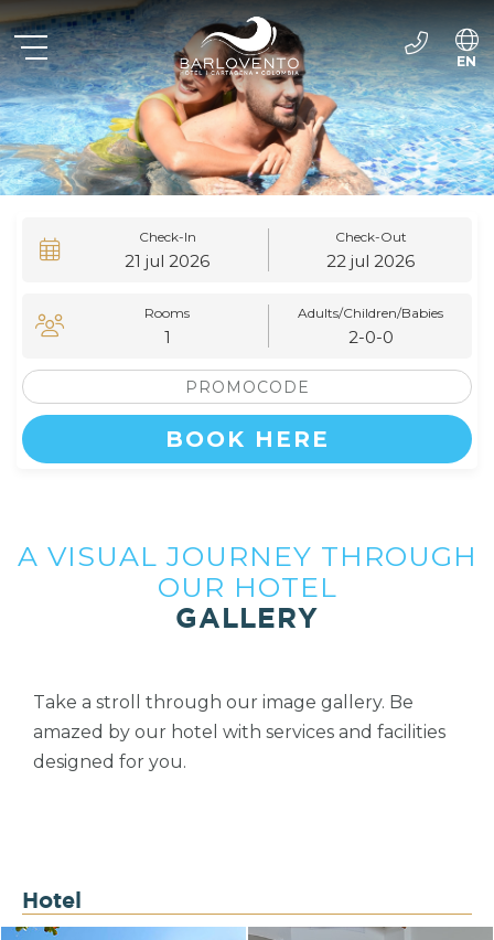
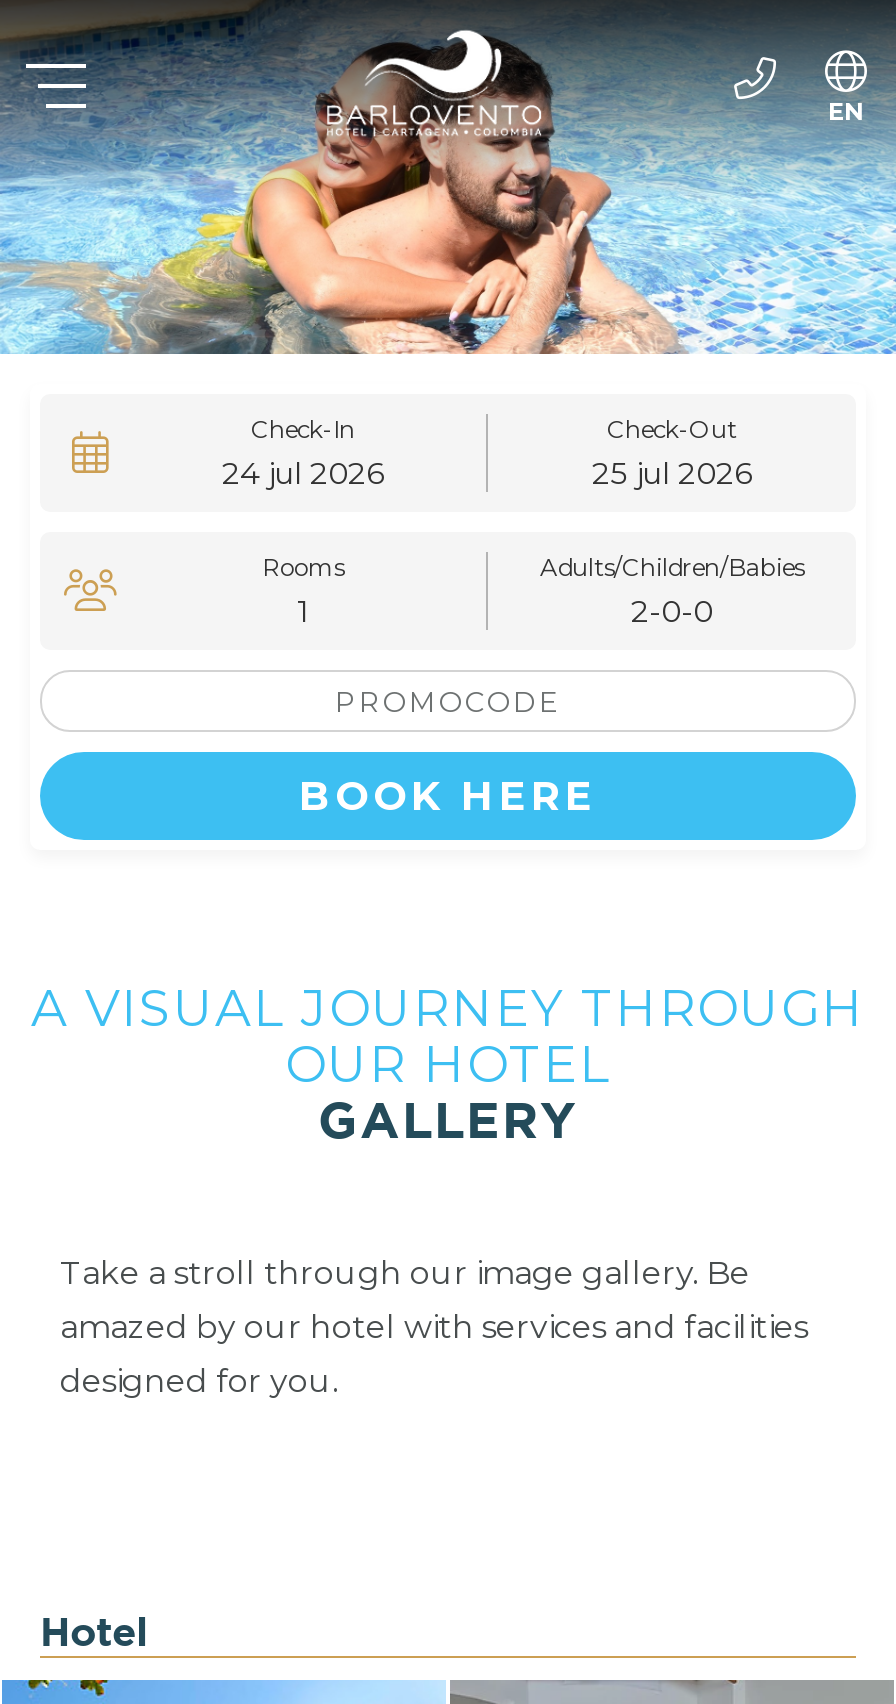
[125,250,210,271] 21 jul 2026 -> [222,454,384,492] 24 jul 2026
[326,250,415,271] 22 jul 2026 -> [592,454,752,492] 25 jul 2026

